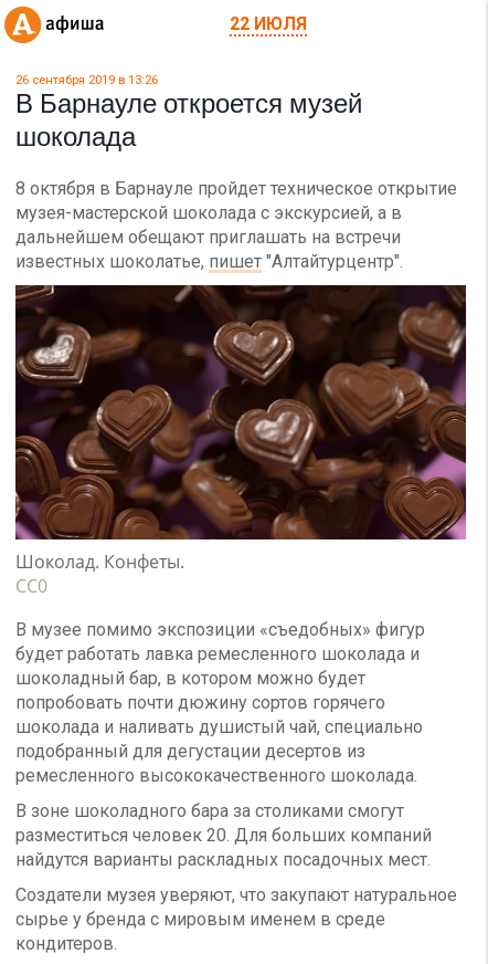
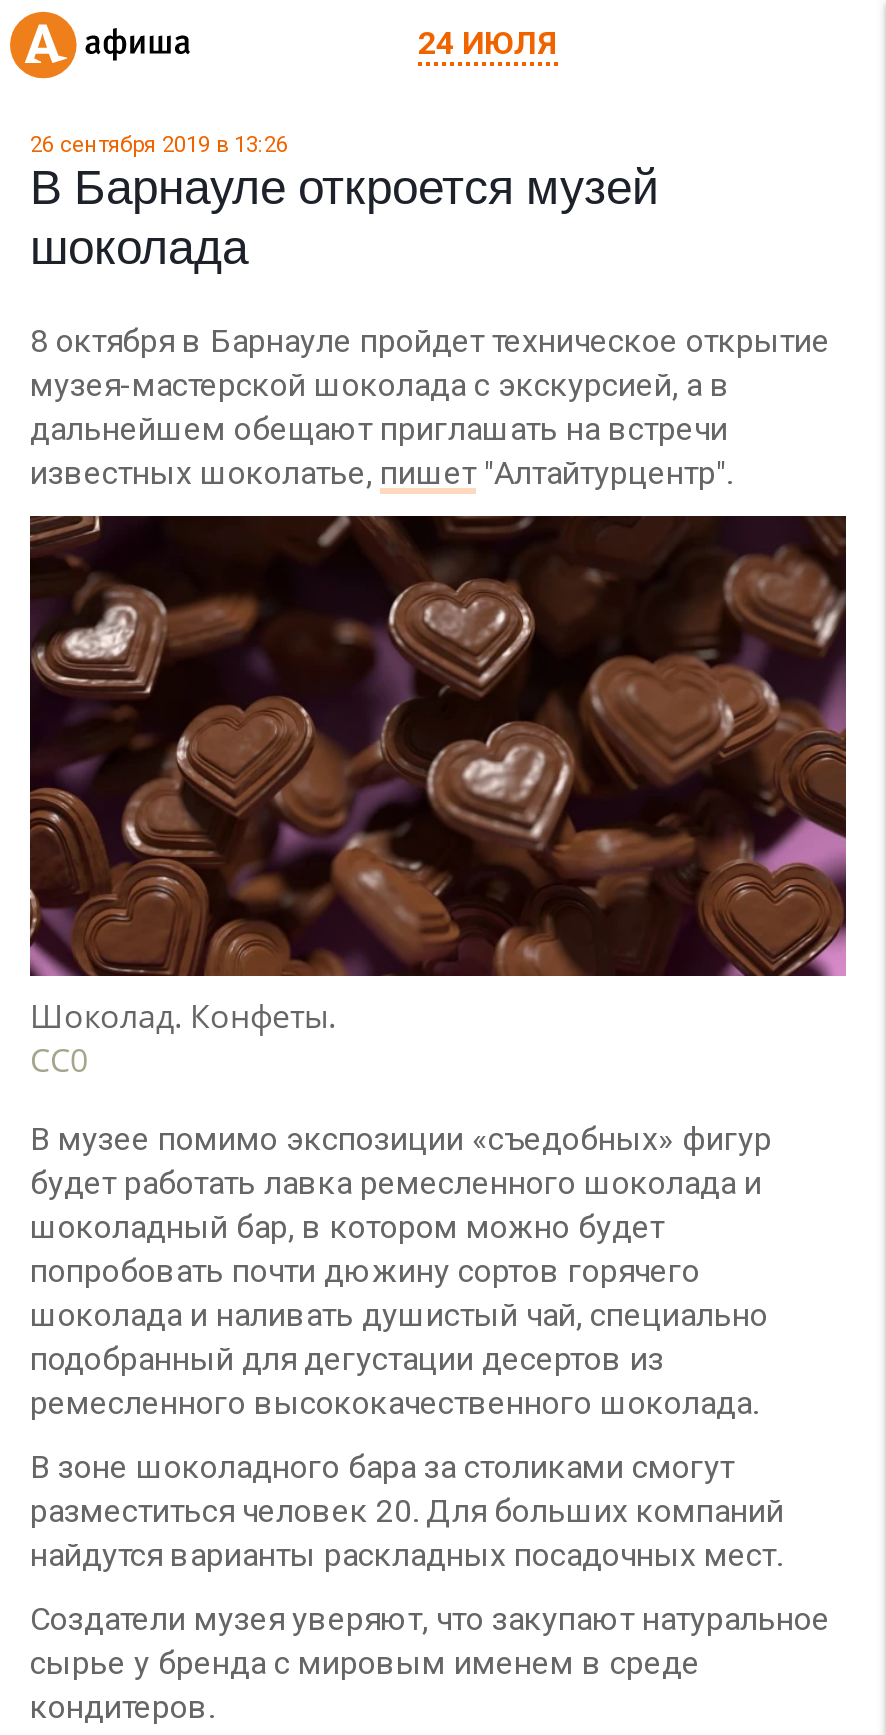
[230,13,307,34] 22 ИЮЛЯ -> [418,24,558,62] 24 ИЮЛЯ

